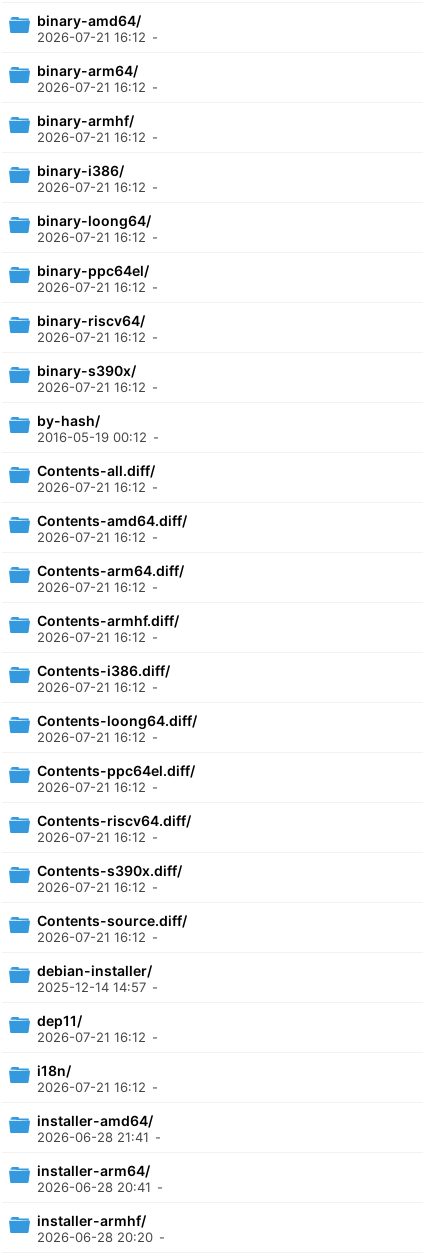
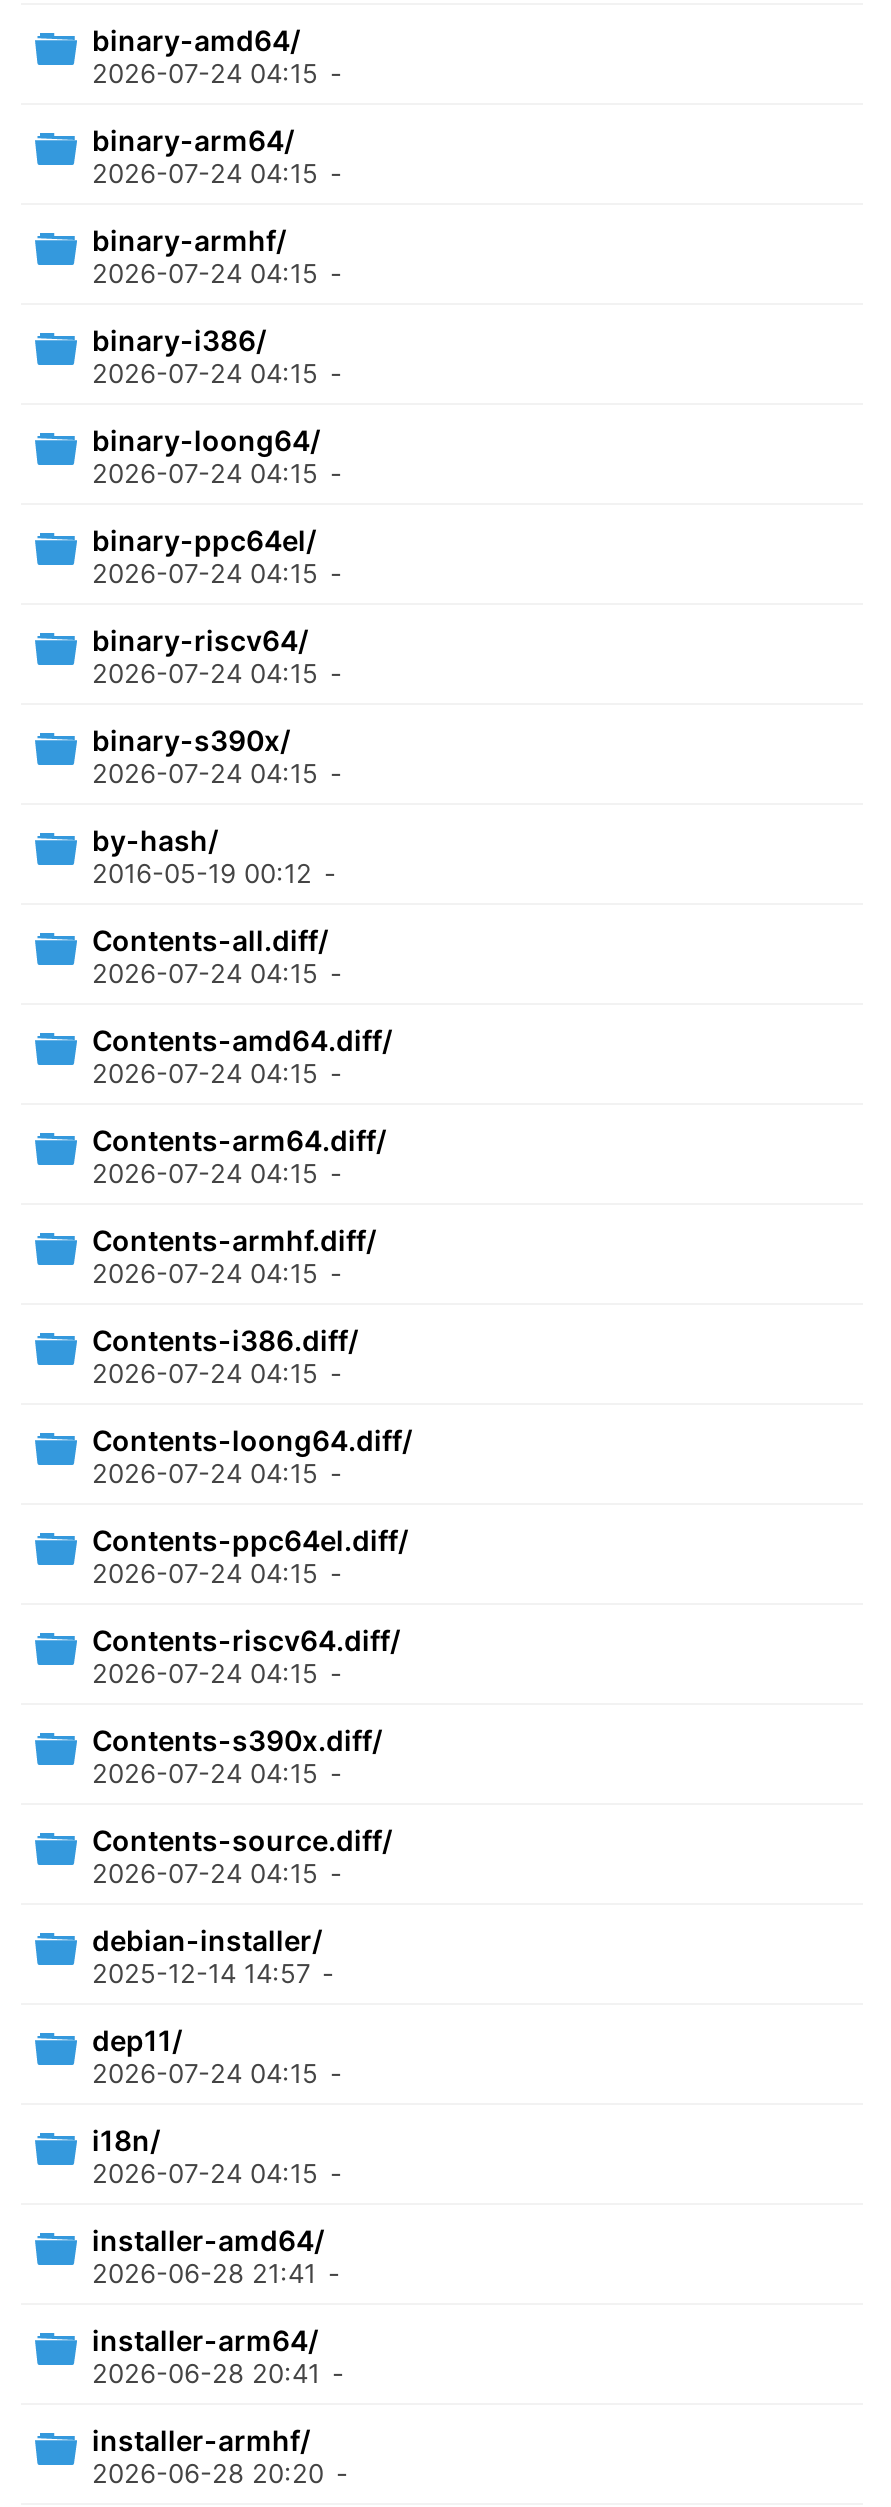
[37,29,158,45] 2026-07-21 16:12 - -> [92,57,342,89] 2026-07-24 04:15 -
[37,79,158,95] 2026-07-21 16:12 - -> [92,157,342,189] 2026-07-24 04:15 -
[37,129,158,145] 2026-07-21 16:12 - -> [92,257,342,289] 2026-07-24 04:15 -
[37,179,158,195] 2026-07-21 16:12 - -> [92,357,342,389] 2026-07-24 04:15 -
[37,229,158,245] 2026-07-21 16:12 - -> [92,457,342,489] 2026-07-24 04:15 -
[37,279,158,295] 2026-07-21 16:12 - -> [92,557,342,589] 2026-07-24 04:15 -
[37,329,158,345] 2026-07-21 16:12 - -> [92,657,342,689] 2026-07-24 04:15 -
[37,379,158,395] 2026-07-21 16:12 - -> [92,757,342,789] 2026-07-24 04:15 -
[37,479,158,495] 2026-07-21 16:12 - -> [92,957,342,989] 2026-07-24 04:15 -
[37,529,158,545] 2026-07-21 16:12 - -> [92,1057,342,1089] 2026-07-24 04:15 -
[37,579,158,595] 2026-07-21 16:12 - -> [92,1157,342,1189] 2026-07-24 04:15 -
[37,629,158,645] 2026-07-21 16:12 - -> [92,1257,342,1289] 2026-07-24 04:15 -
[37,679,158,695] 2026-07-21 16:12 - -> [92,1357,342,1389] 2026-07-24 04:15 -
[37,729,158,745] 2026-07-21 16:12 - -> [92,1457,342,1489] 2026-07-24 04:15 -
[37,779,158,795] 2026-07-21 16:12 - -> [92,1557,342,1589] 2026-07-24 04:15 -
[37,829,158,845] 2026-07-21 16:12 - -> [92,1657,342,1689] 2026-07-24 04:15 -
[37,879,158,895] 2026-07-21 16:12 - -> [92,1757,342,1789] 2026-07-24 04:15 -
[37,929,158,945] 2026-07-21 16:12 - -> [92,1857,342,1889] 2026-07-24 04:15 -
[37,1029,158,1045] 2026-07-21 16:12 - -> [92,2057,342,2089] 2026-07-24 04:15 -
[37,1079,158,1095] 2026-07-21 16:12 - -> [92,2157,342,2189] 2026-07-24 04:15 -

